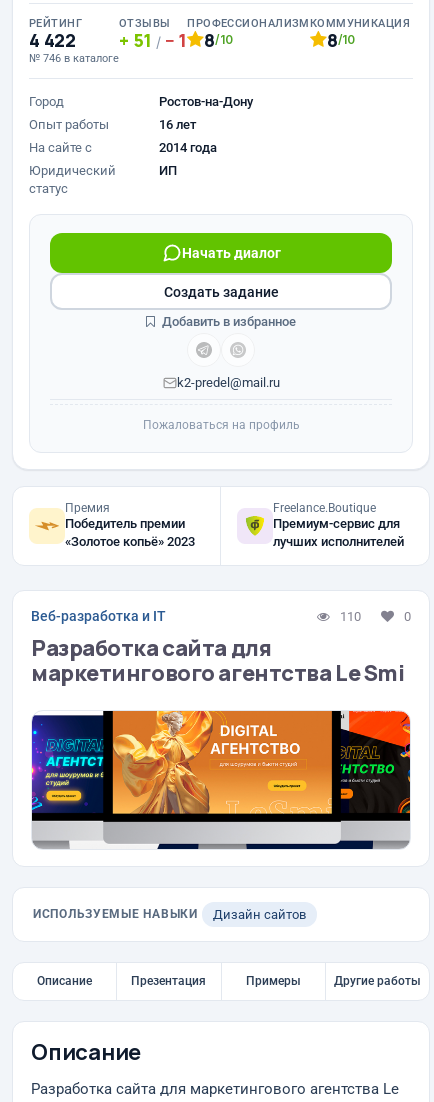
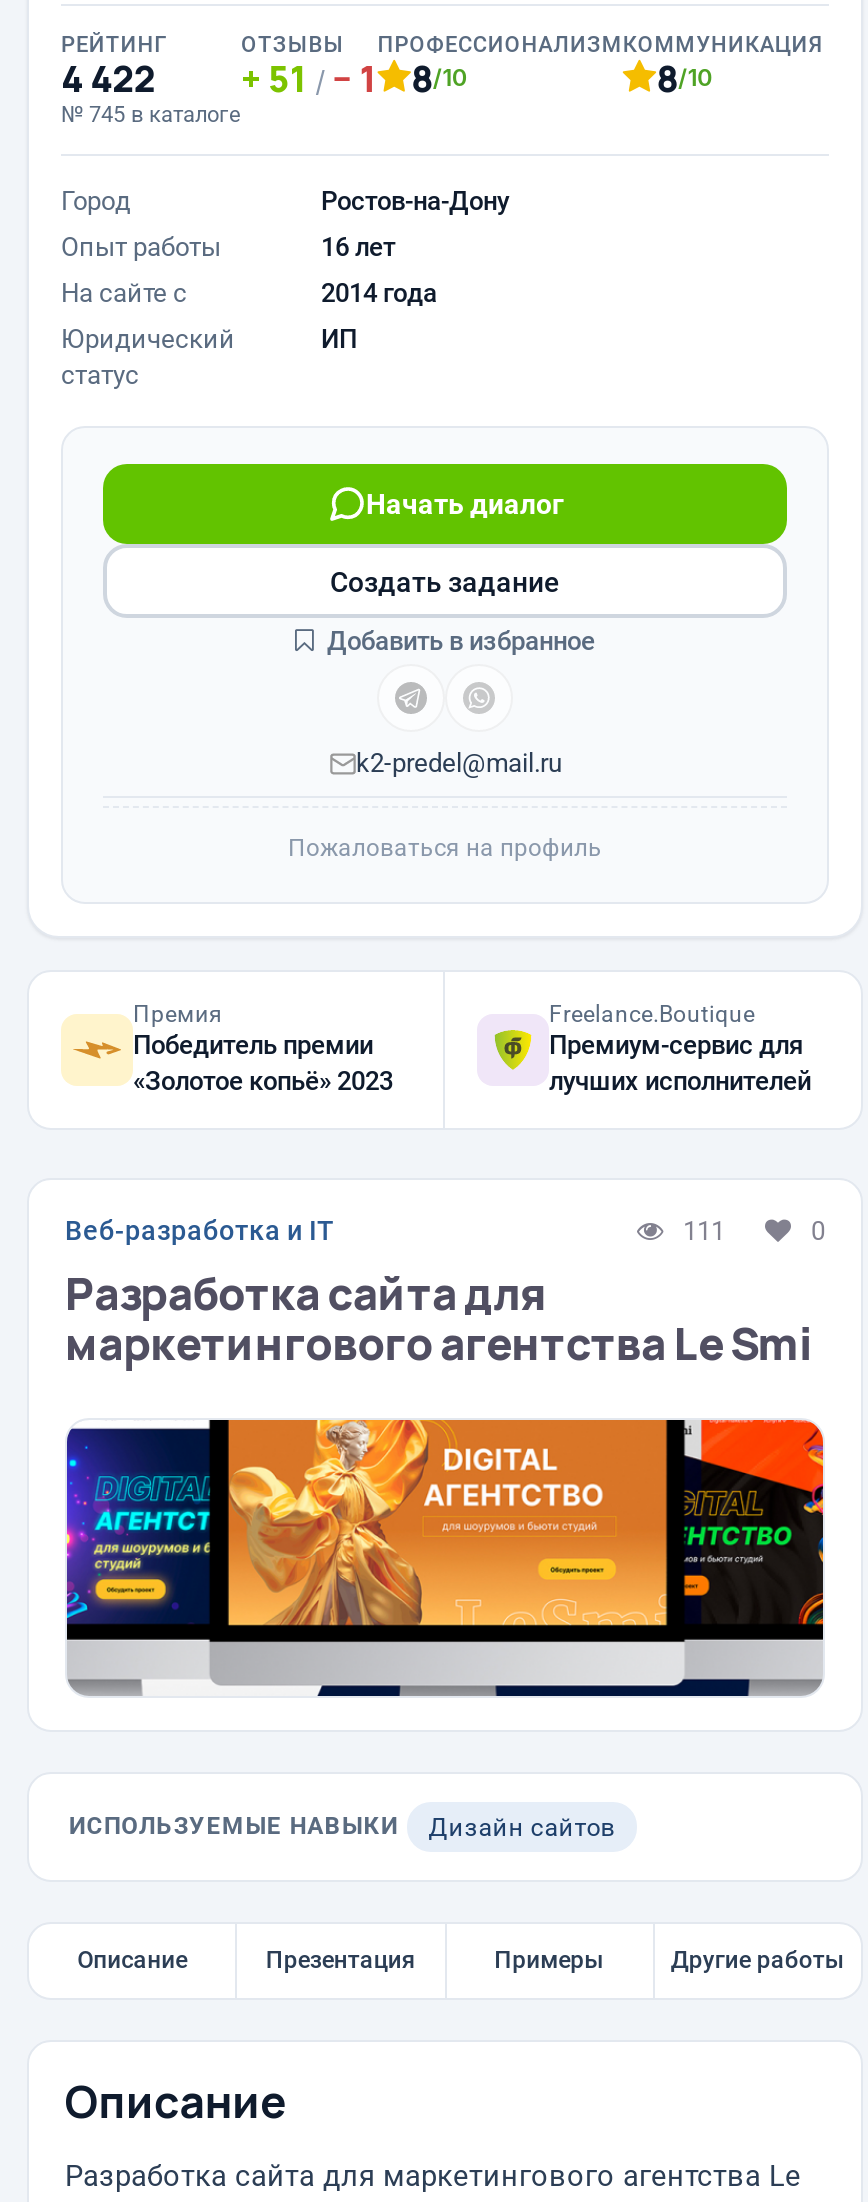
[29,52,119,65] № 746 в каталоге -> [61,102,241,128] № 745 в каталоге
[340,608,361,623] 110 -> [683,1215,725,1245] 111

